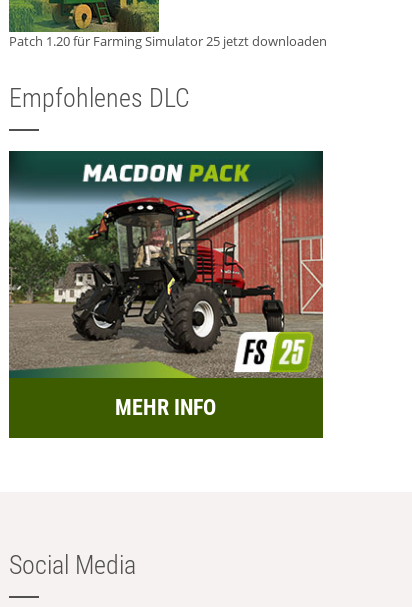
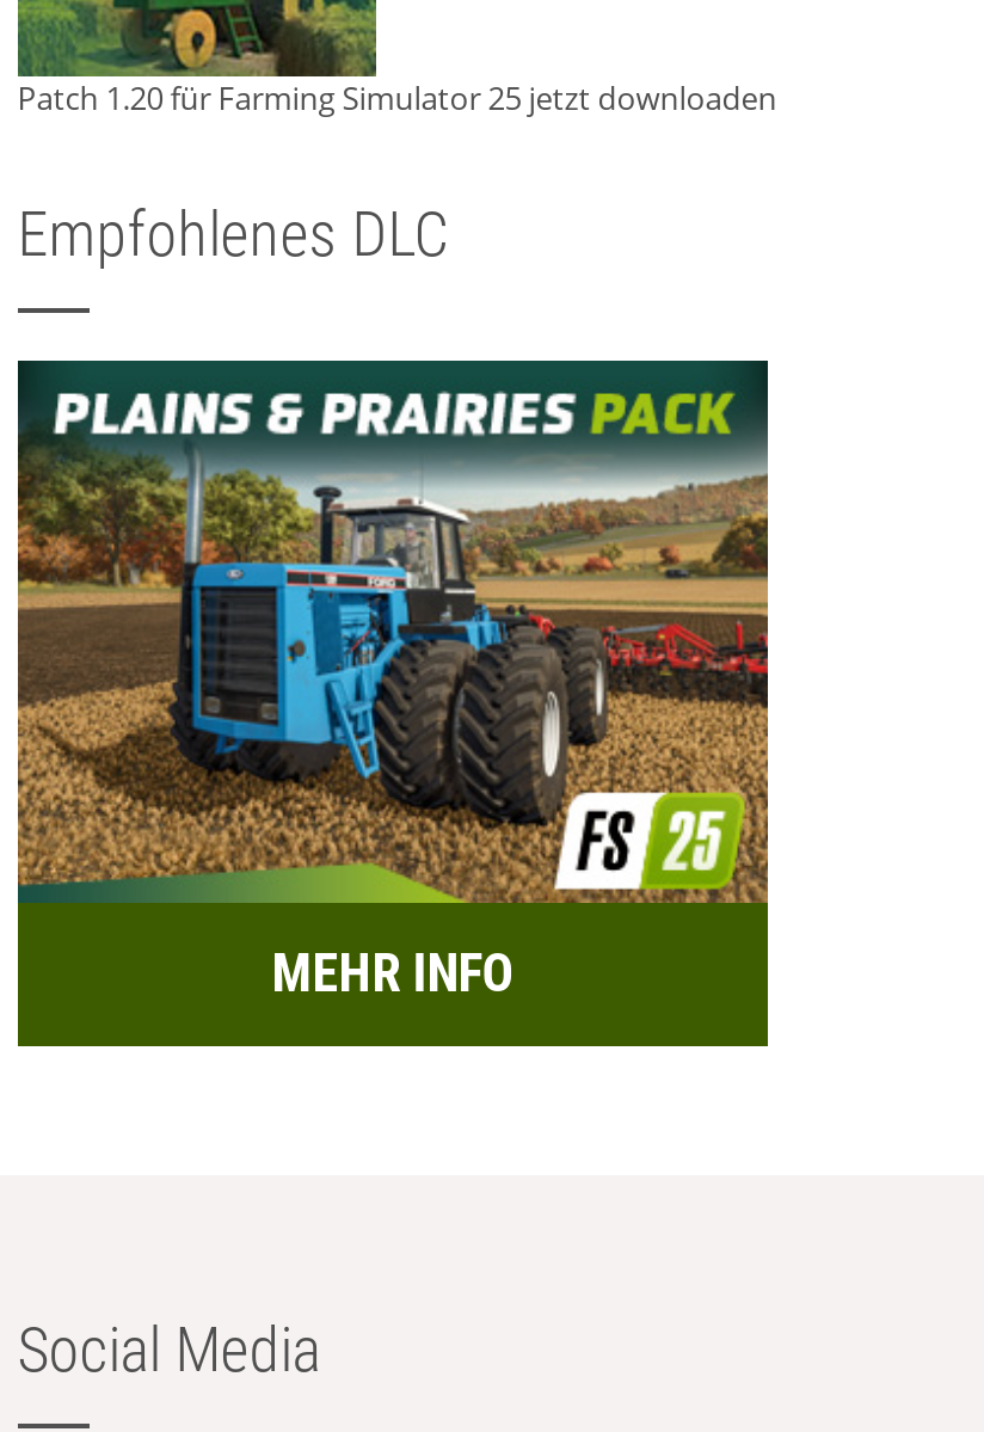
[8,163,324,378] [image] -> [16,389,770,903] [image]

